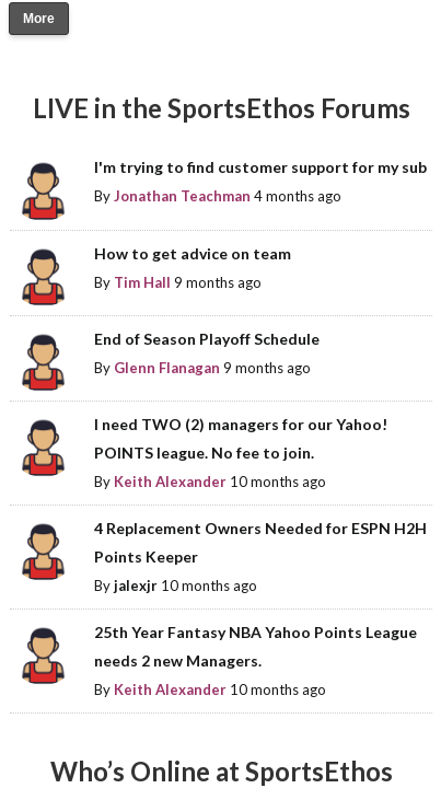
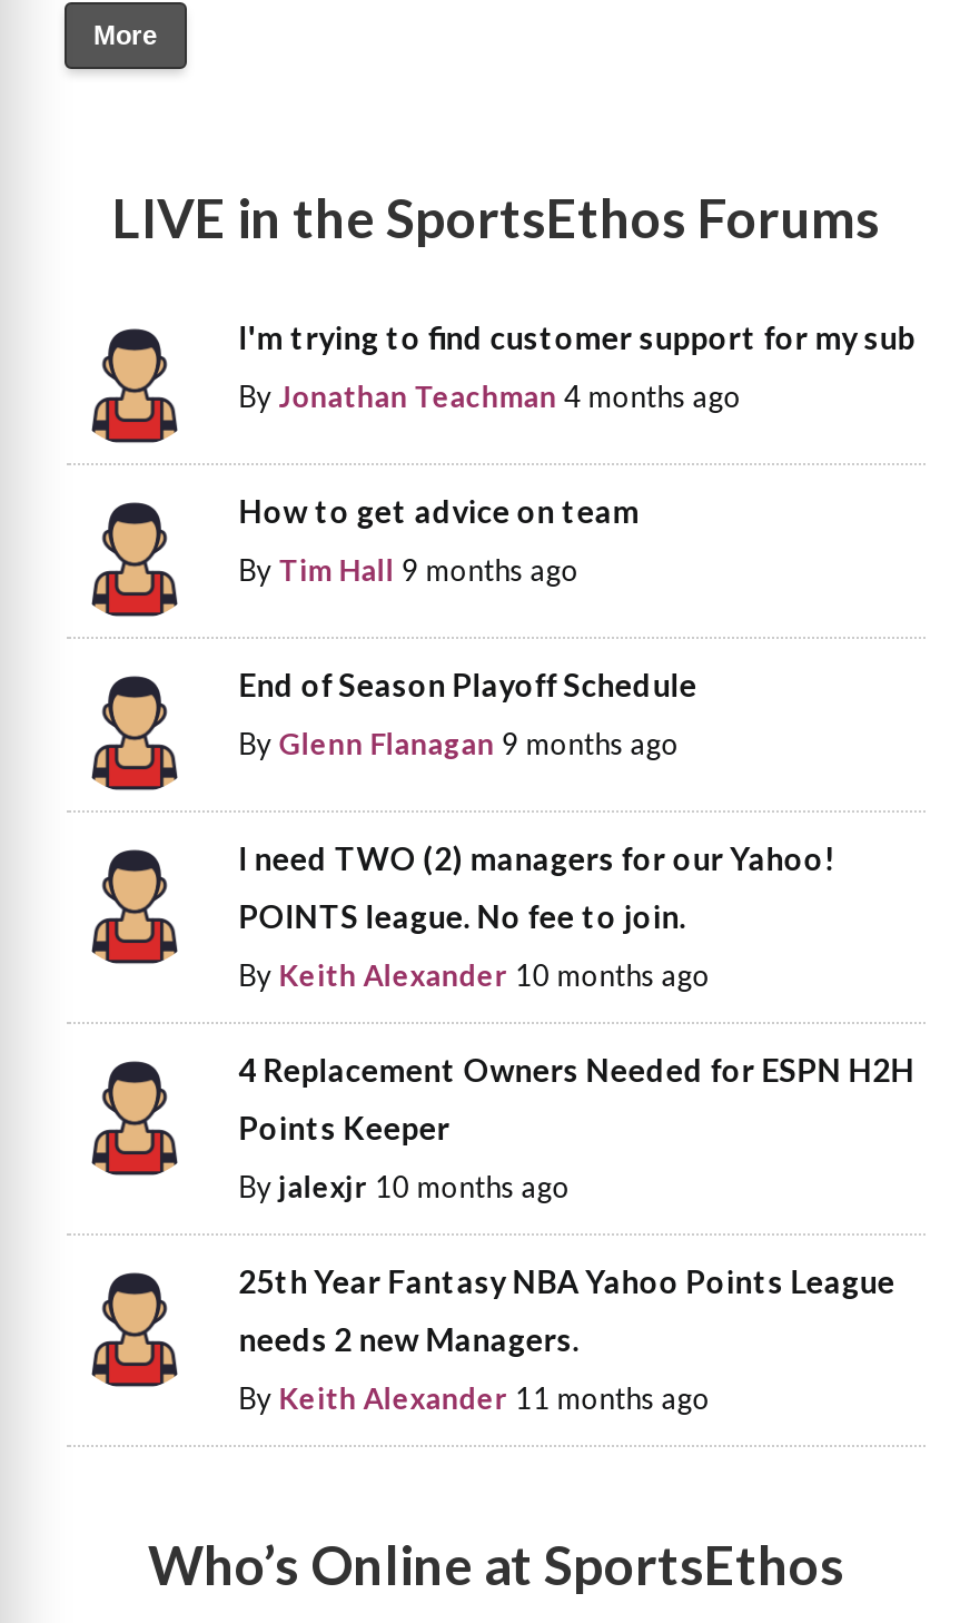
[94,680,326,698] By Keith Alexander 10 months ago -> [238,1381,710,1417] By Keith Alexander 11 months ago

